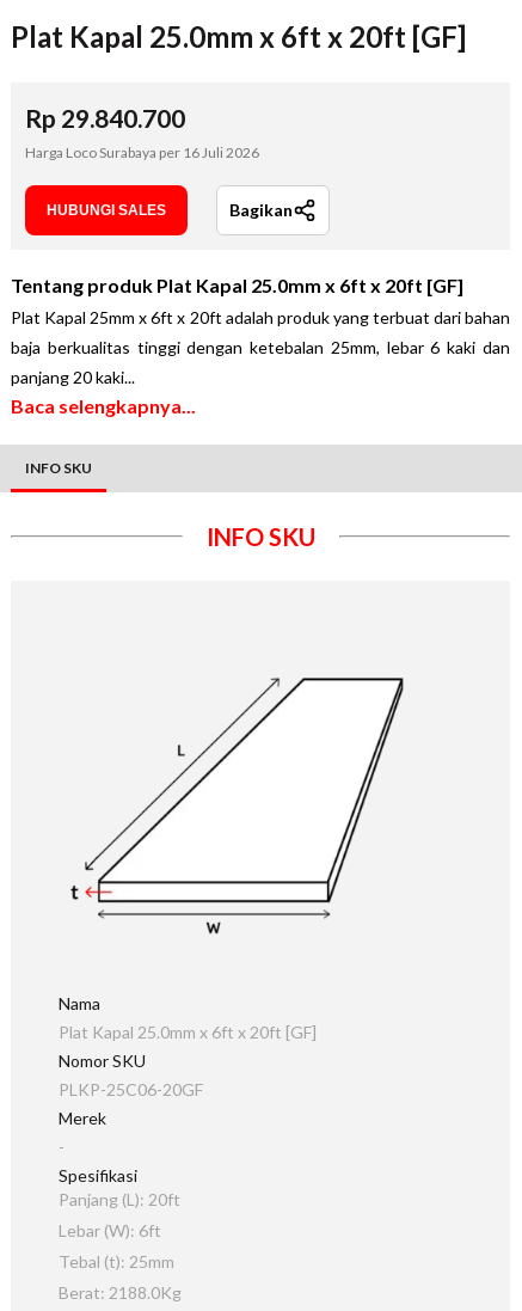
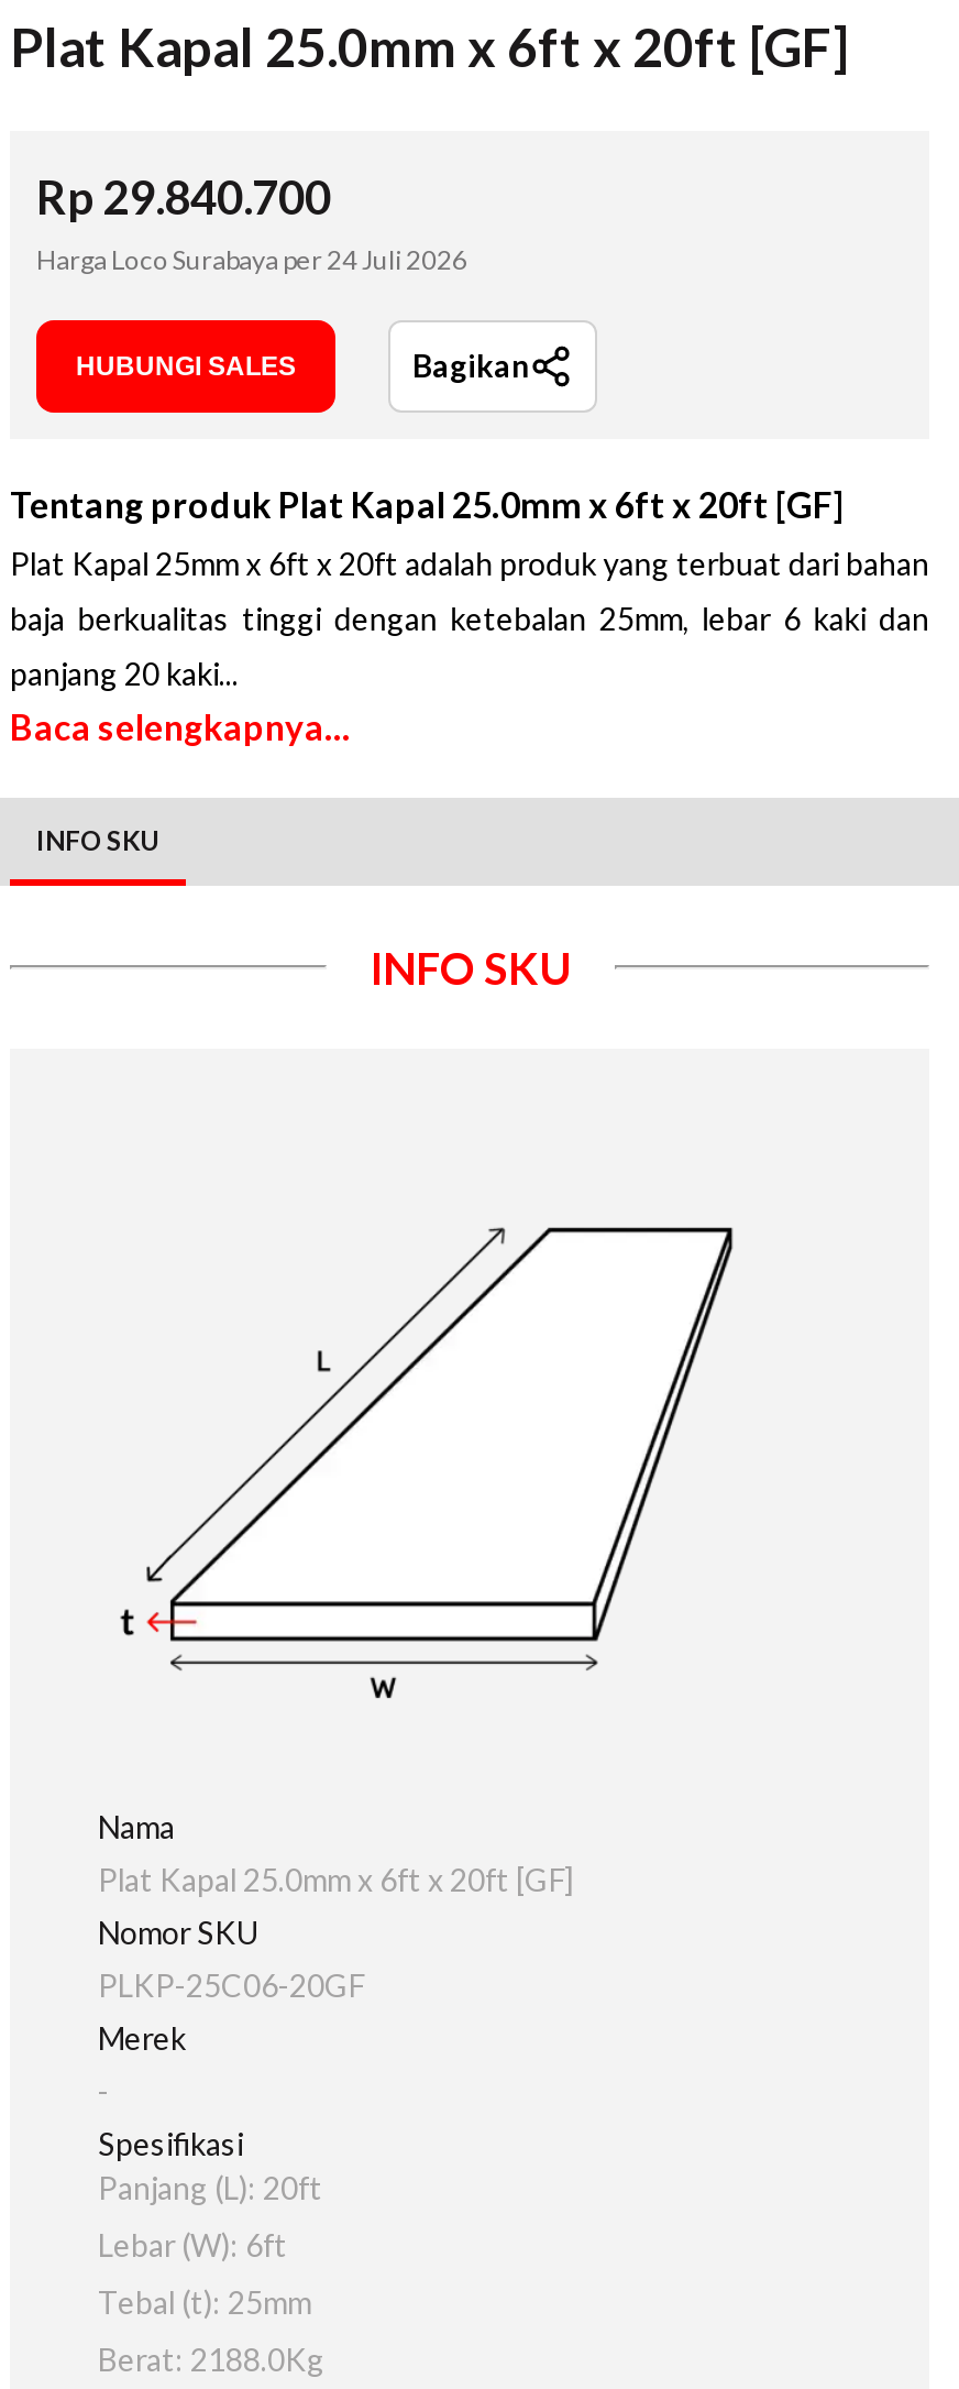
[25,143,259,161] Harga Loco Surabaya per 16 Juli 2026 -> [36,243,467,276] Harga Loco Surabaya per 24 Juli 2026

